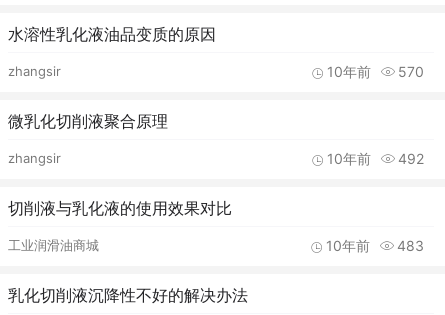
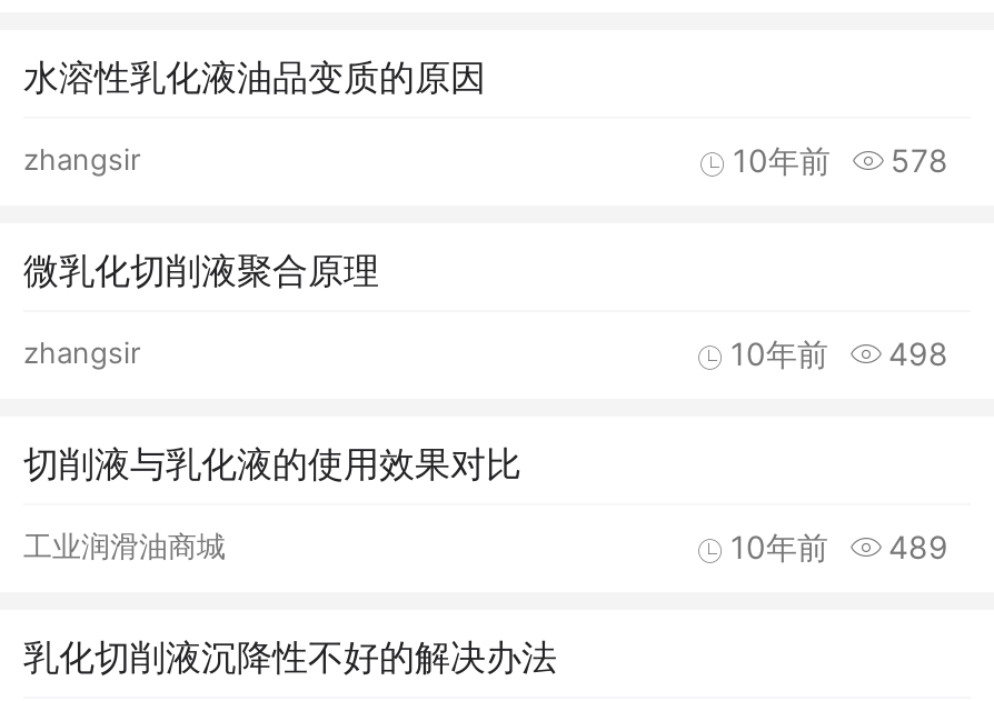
[327,63,424,80] 10年前 570 -> [733,141,948,179] 10年前 578
[327,150,424,167] 10年前 492 -> [730,334,948,372] 10年前 498
[326,237,424,254] 10年前 483 -> [730,528,948,565] 10年前 489

